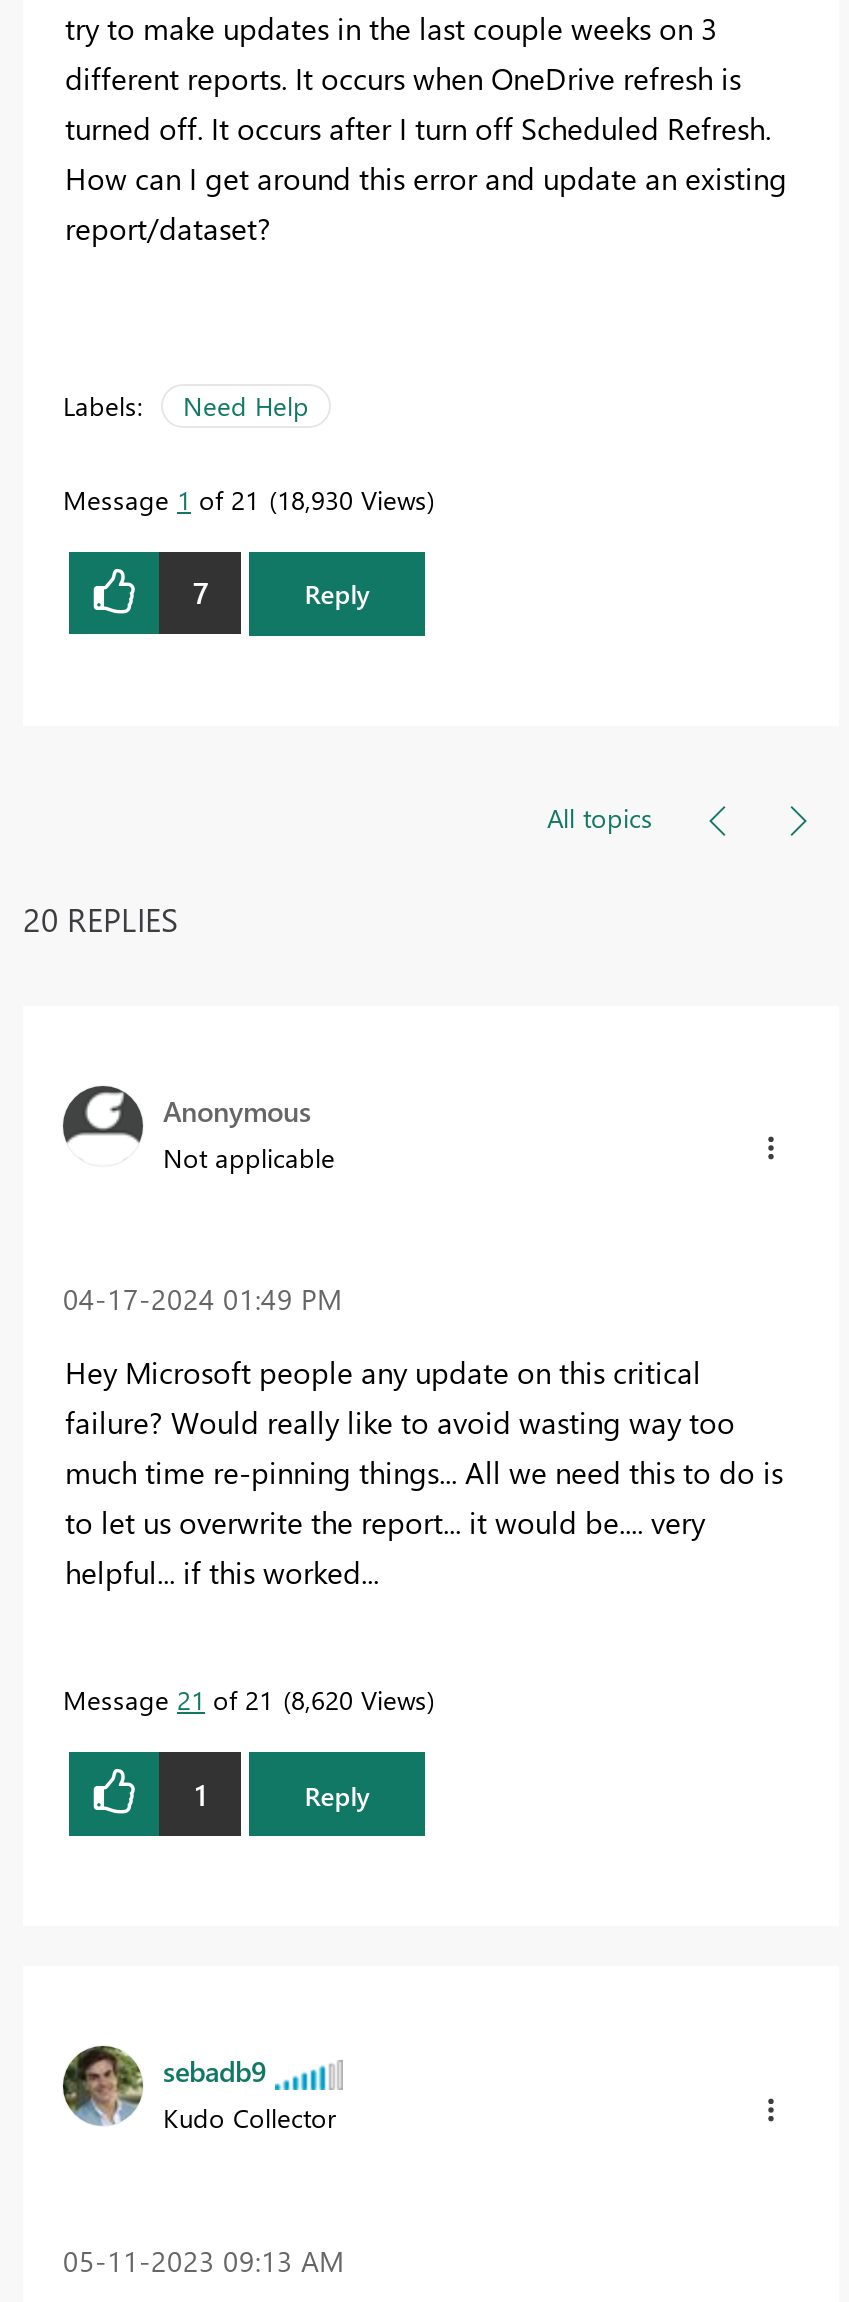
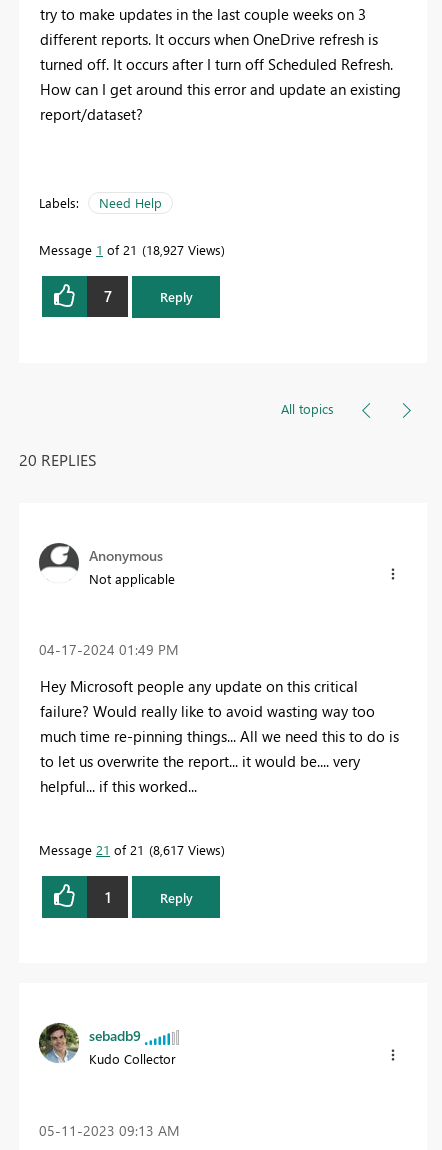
[63,481,427,515] Message 1 of 21 18,930 Views -> [39,241,221,258] Message 1 of 21 18,927 Views
[63,1682,427,1716] Message 21 of 21 8,620 Views -> [39,841,221,858] Message 21 of 21 8,617 Views

